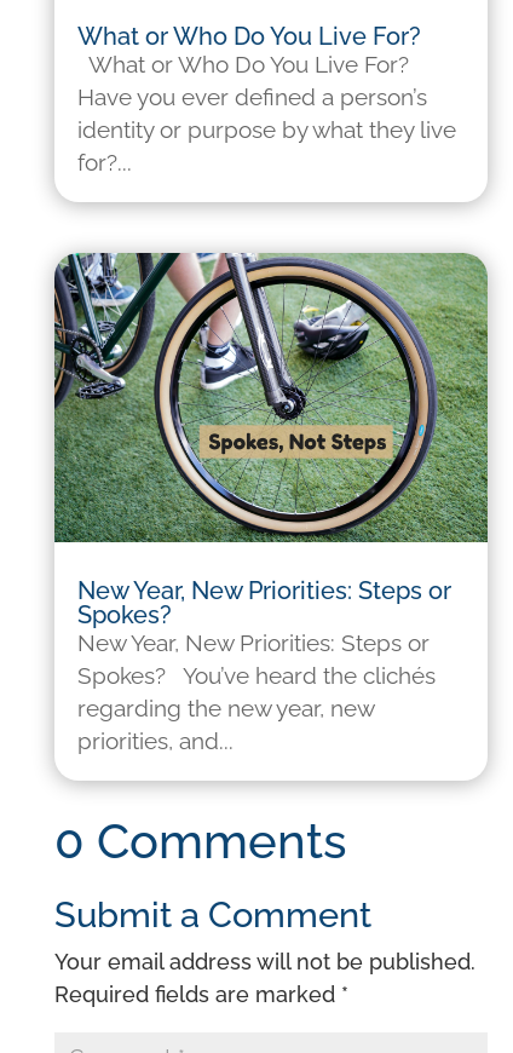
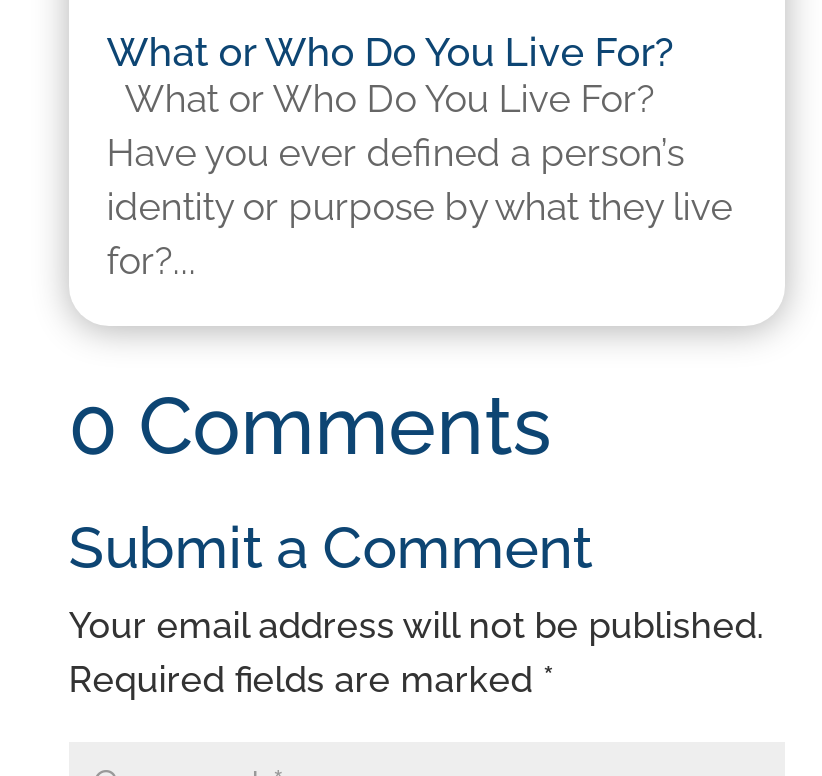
[53,251,489,754] [image] | New Year, New Priorities: Steps or | Spokes? | New Year, New Priorities: Steps or | Spokes? You’ve heard the clichés | regarding the new year, new | priorities, and... -> none

